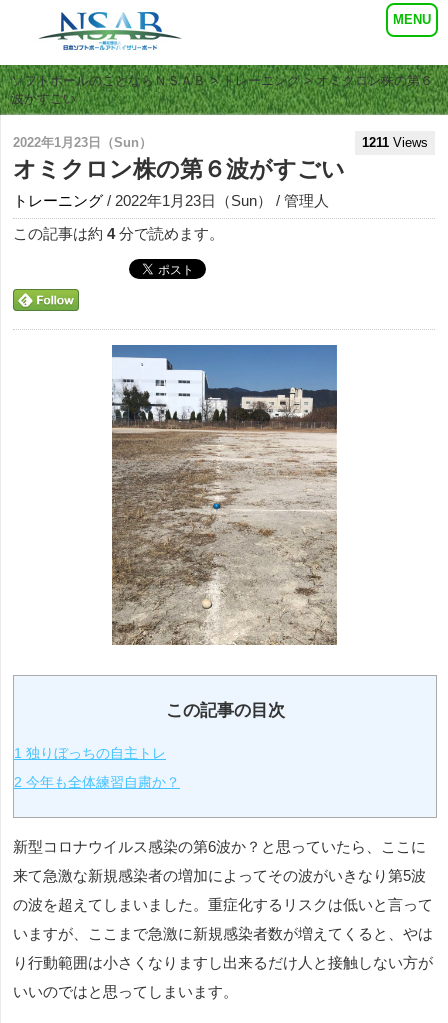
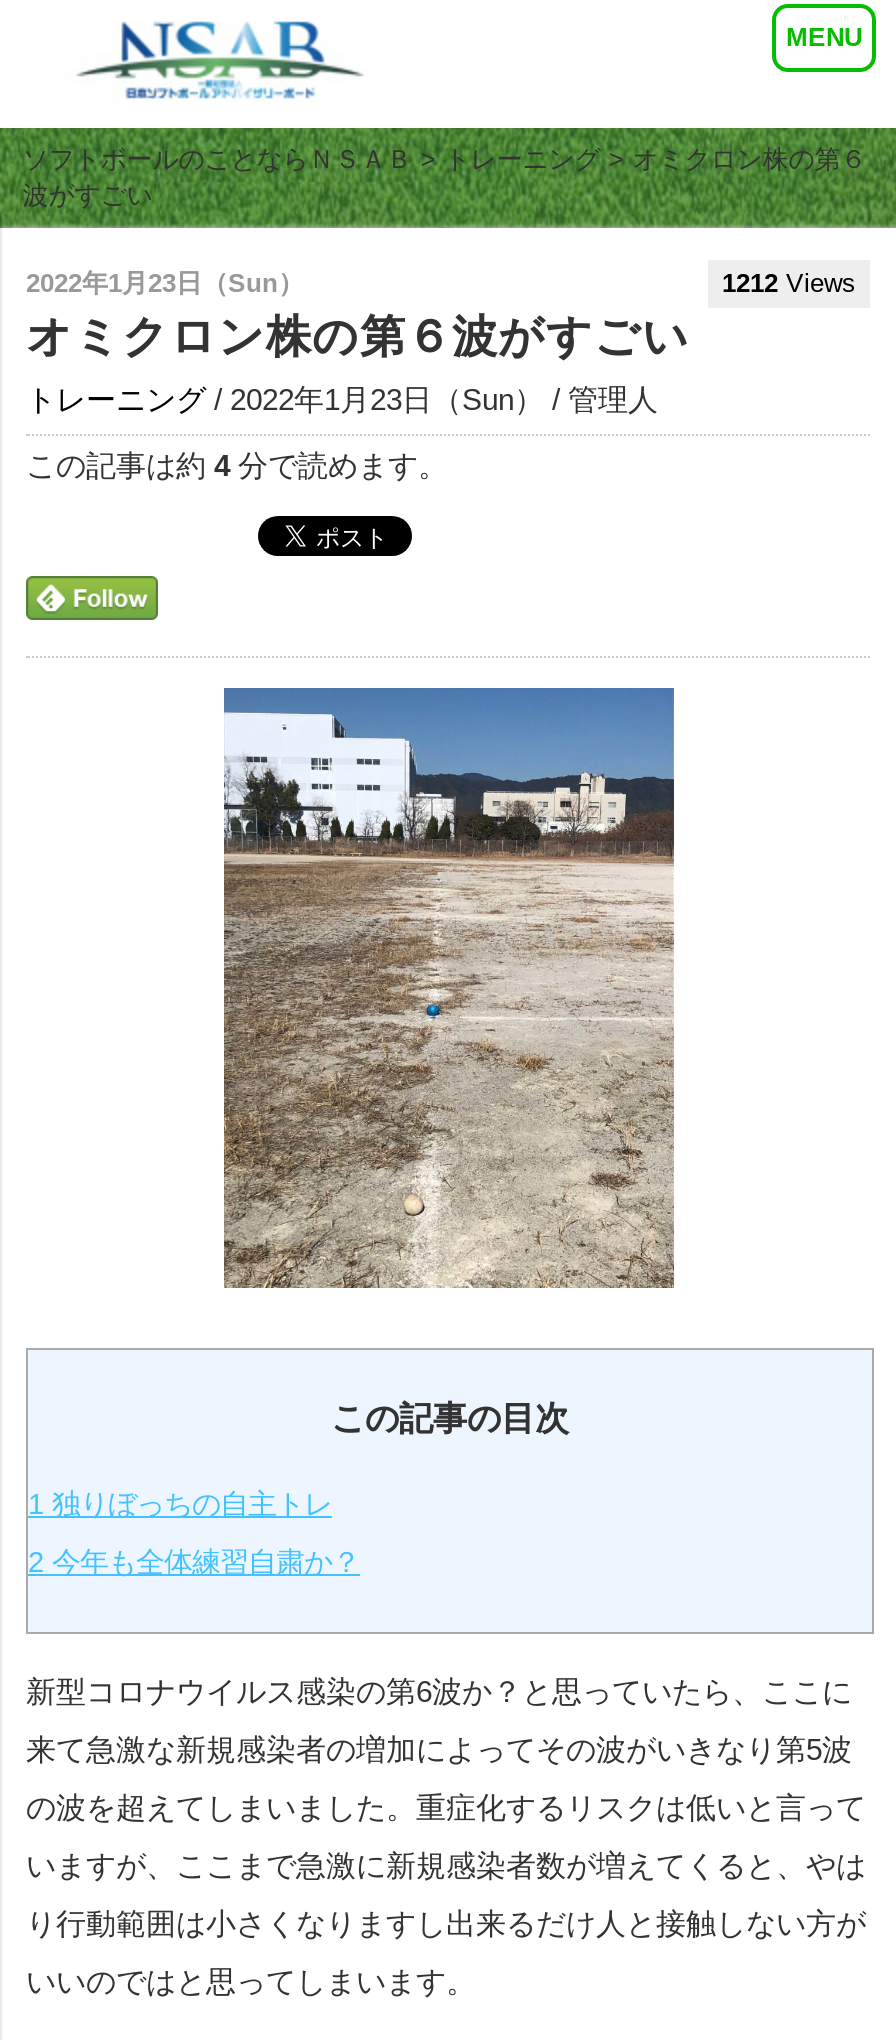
[362,135,428,150] 1211 Views -> [722,268,856,298] 1212 Views

